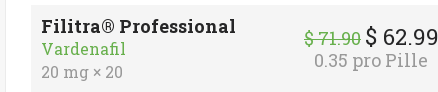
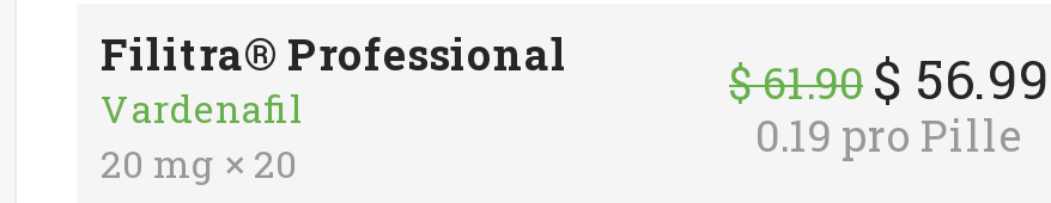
[304,22,438,51] $ 71.90 $ 62.99 -> [729,44,1050,113] $ 61.90 $ 56.99
[314,48,428,72] 0.35 pro Pille -> [755,106,1023,164] 0.19 pro Pille

